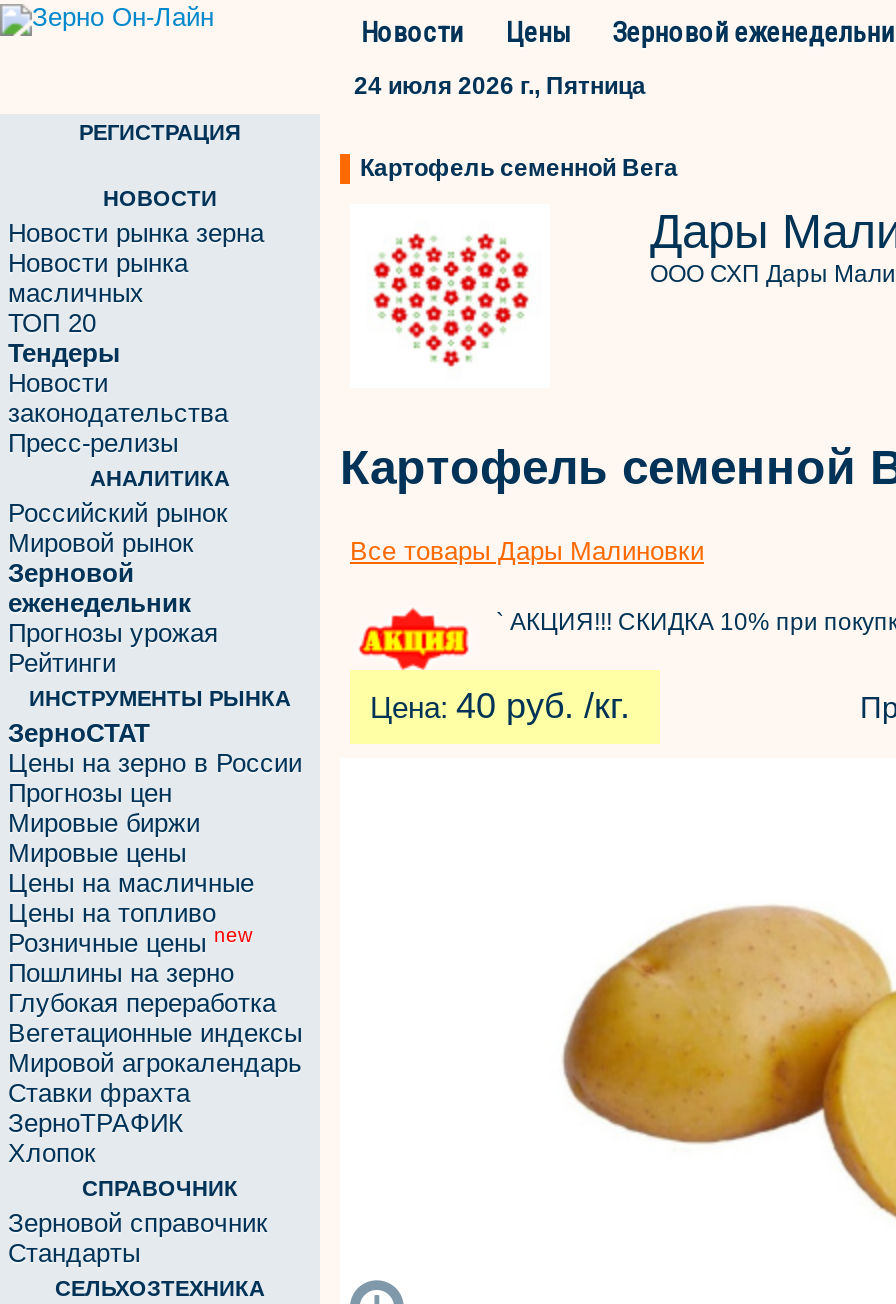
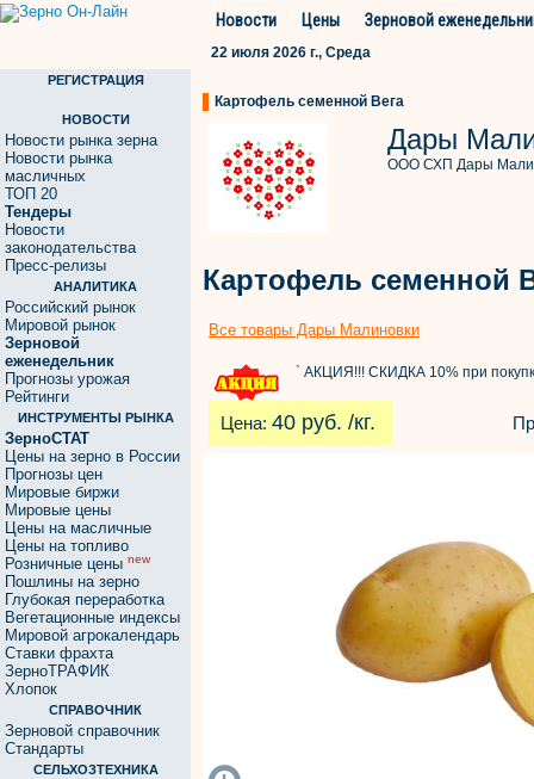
[354,72,646,100] 24 июля 2026 г., Пятница -> [211,44,371,61] 22 июля 2026 г., Среда

